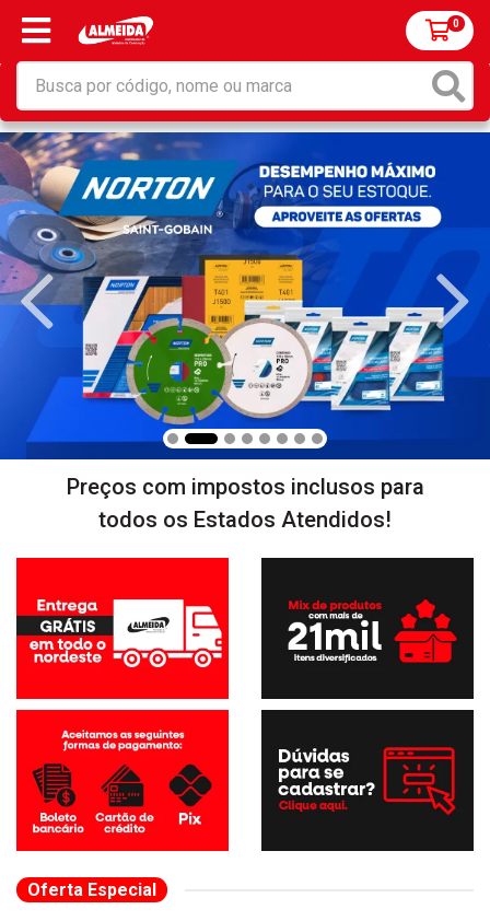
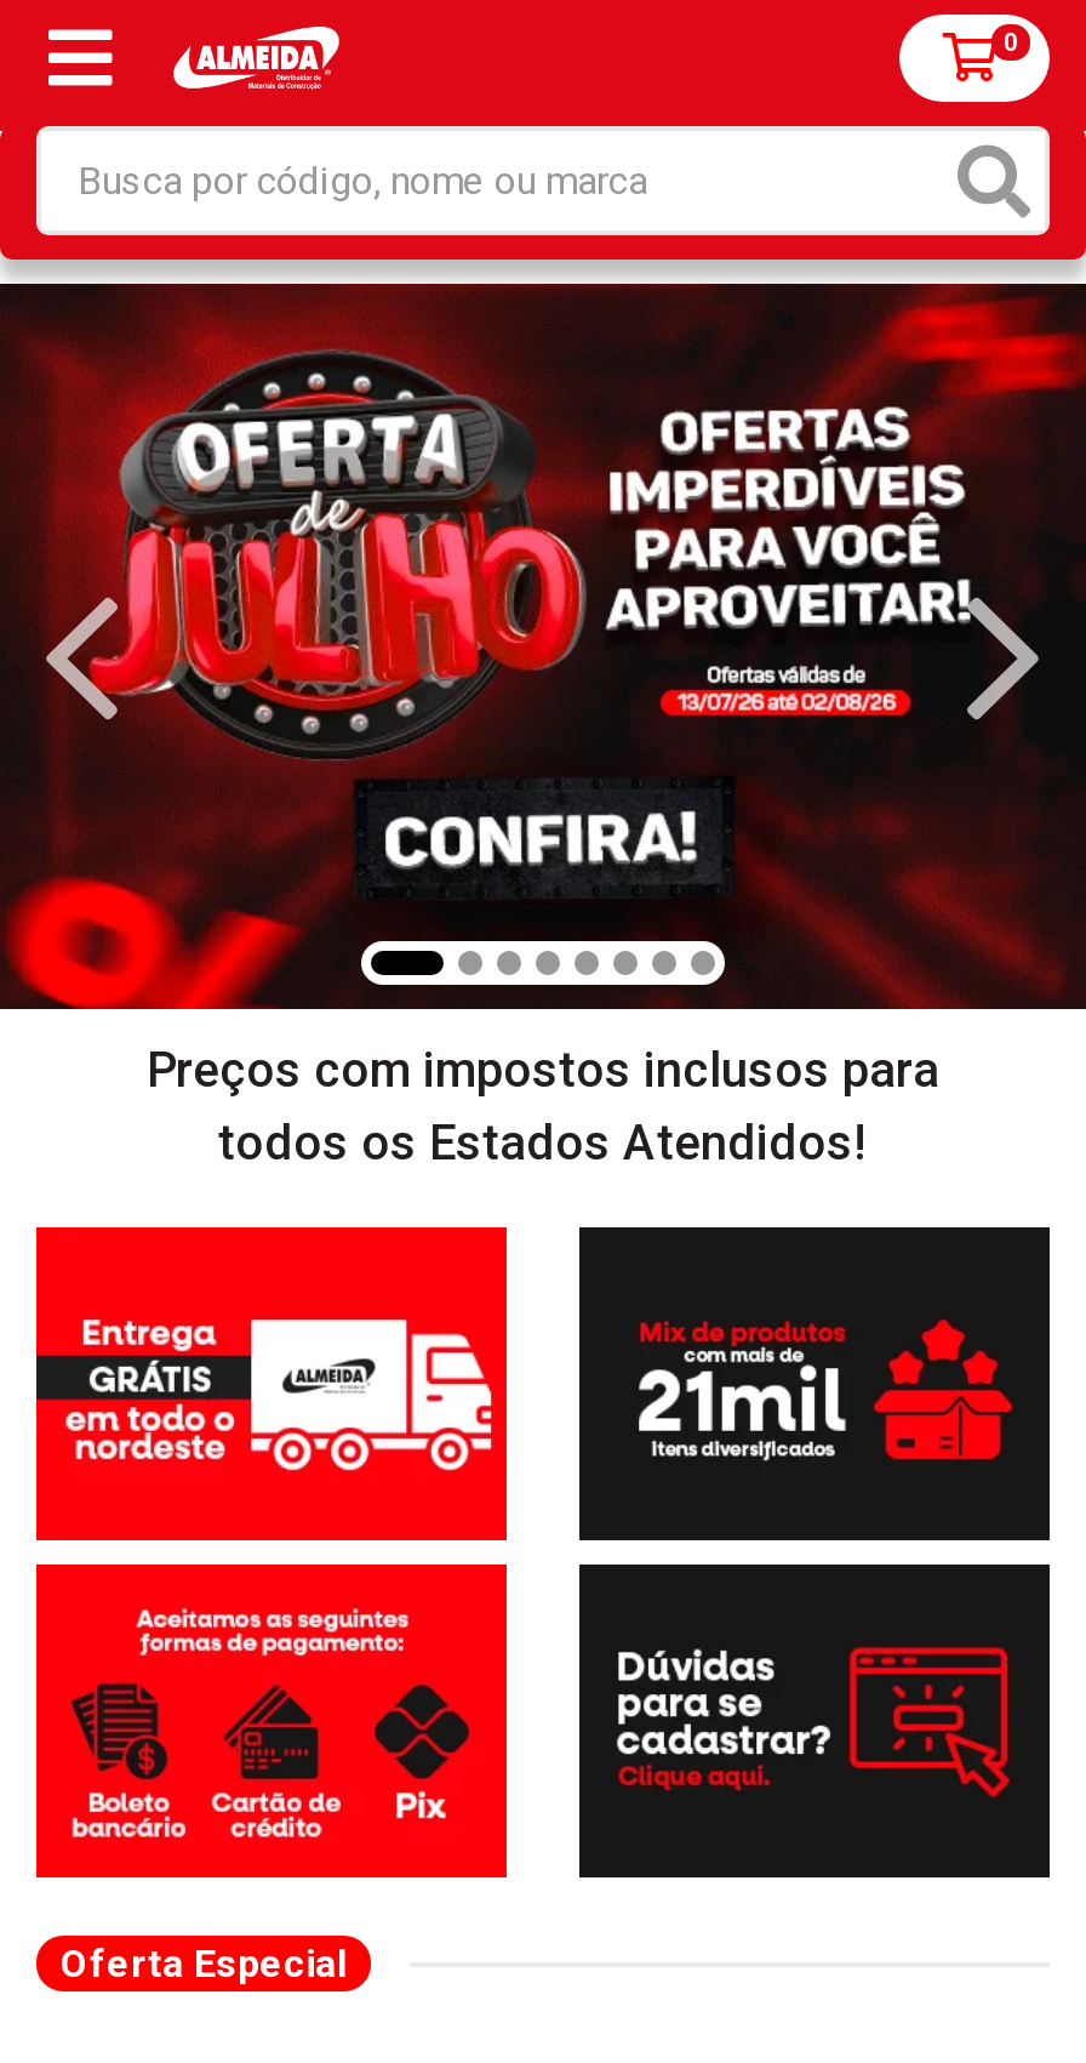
[3,131,487,460] [image] -> [7,281,1079,1011] [image]

